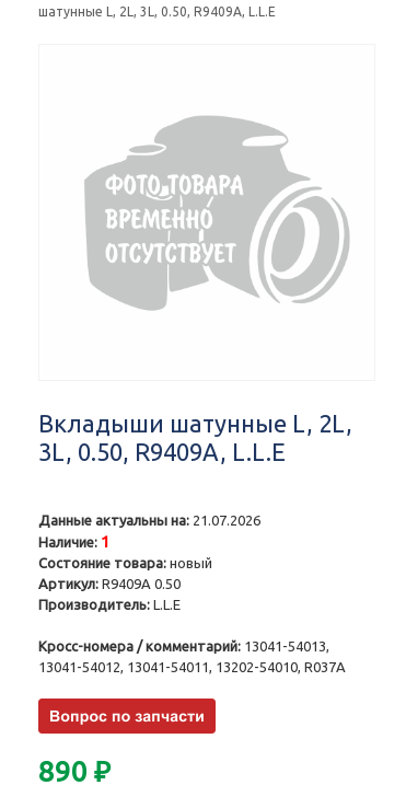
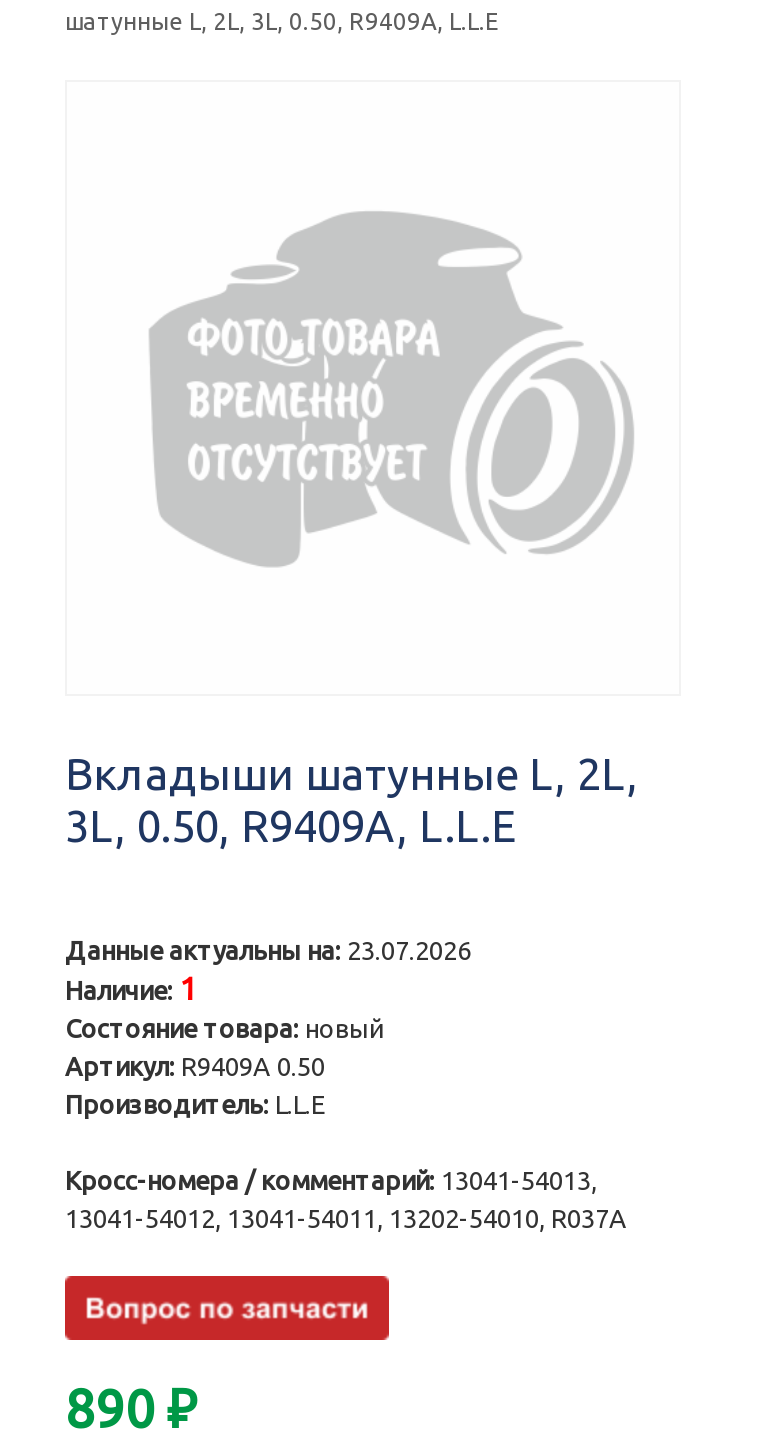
[38,512,260,528] Данные актуальны на: 21.07.2026 -> [65,936,471,964] Данные актуальны на: 23.07.2026

